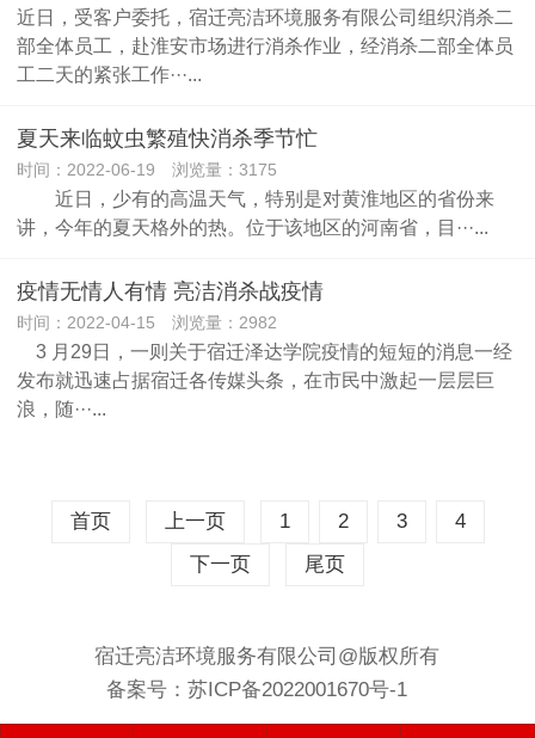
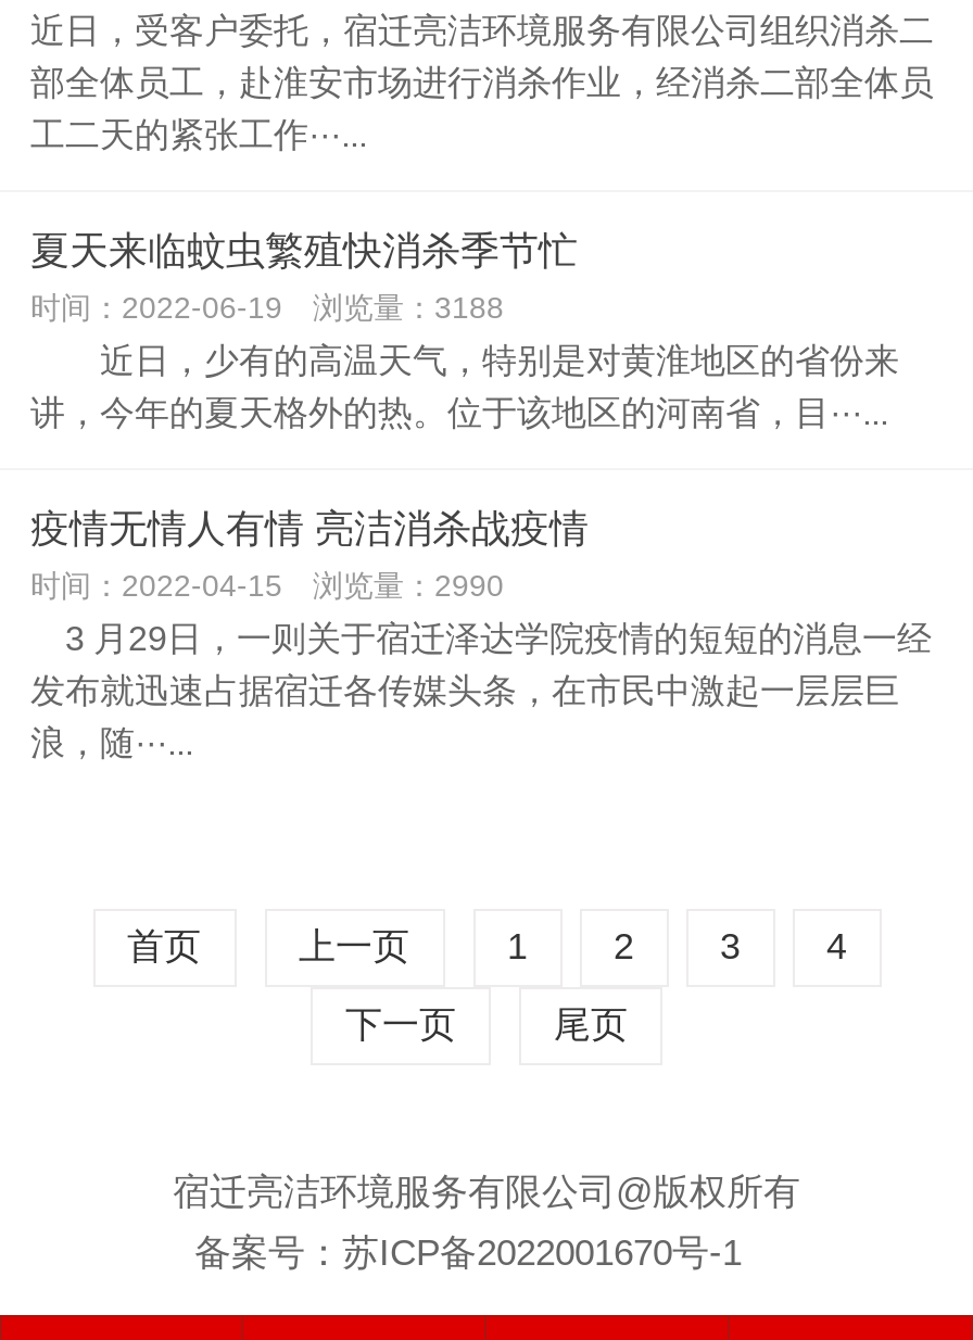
[17,160,277,179] 时间：2022-06-19 浏览量：3175 -> [30,290,504,325] 时间：2022-06-19 浏览量：3188
[17,313,277,332] 时间：2022-04-15 浏览量：2982 -> [30,568,504,603] 时间：2022-04-15 浏览量：2990

